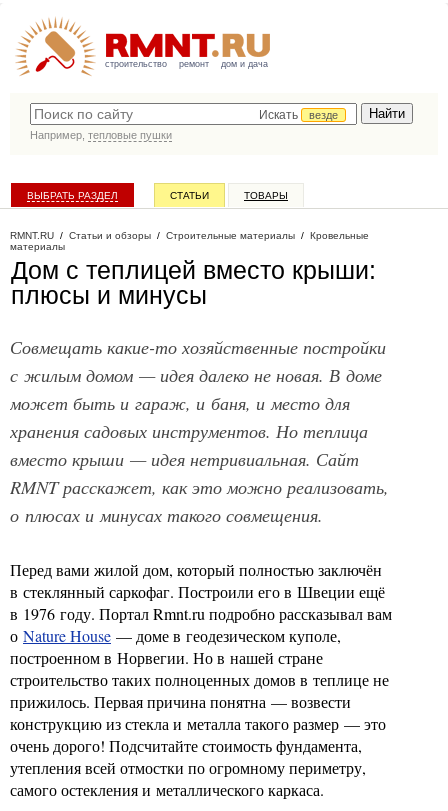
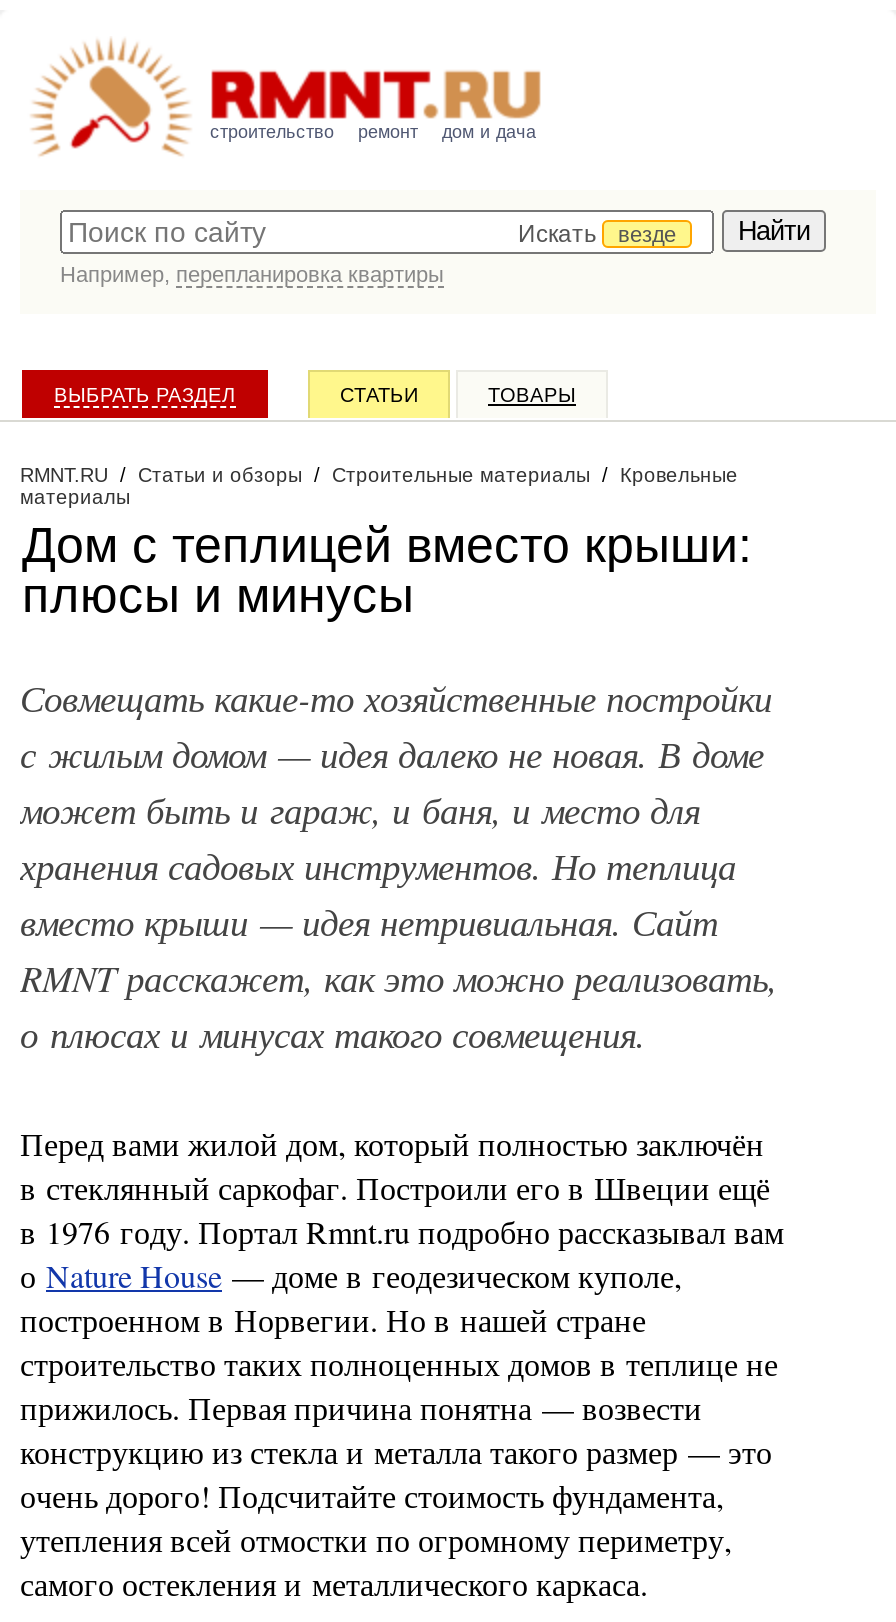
[30,129,172,141] Например, тепловые пушки -> [60,262,444,286] Например, перепланировка квартиры

